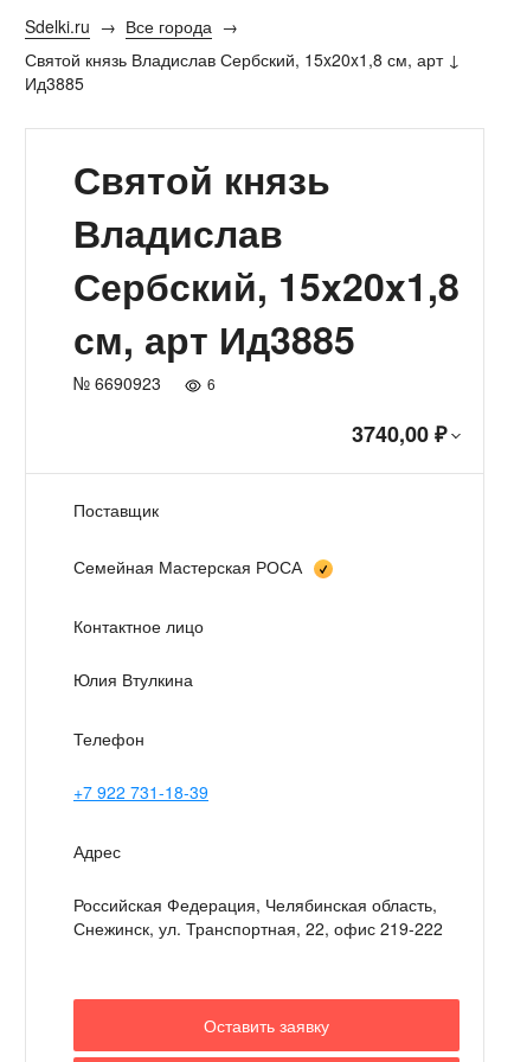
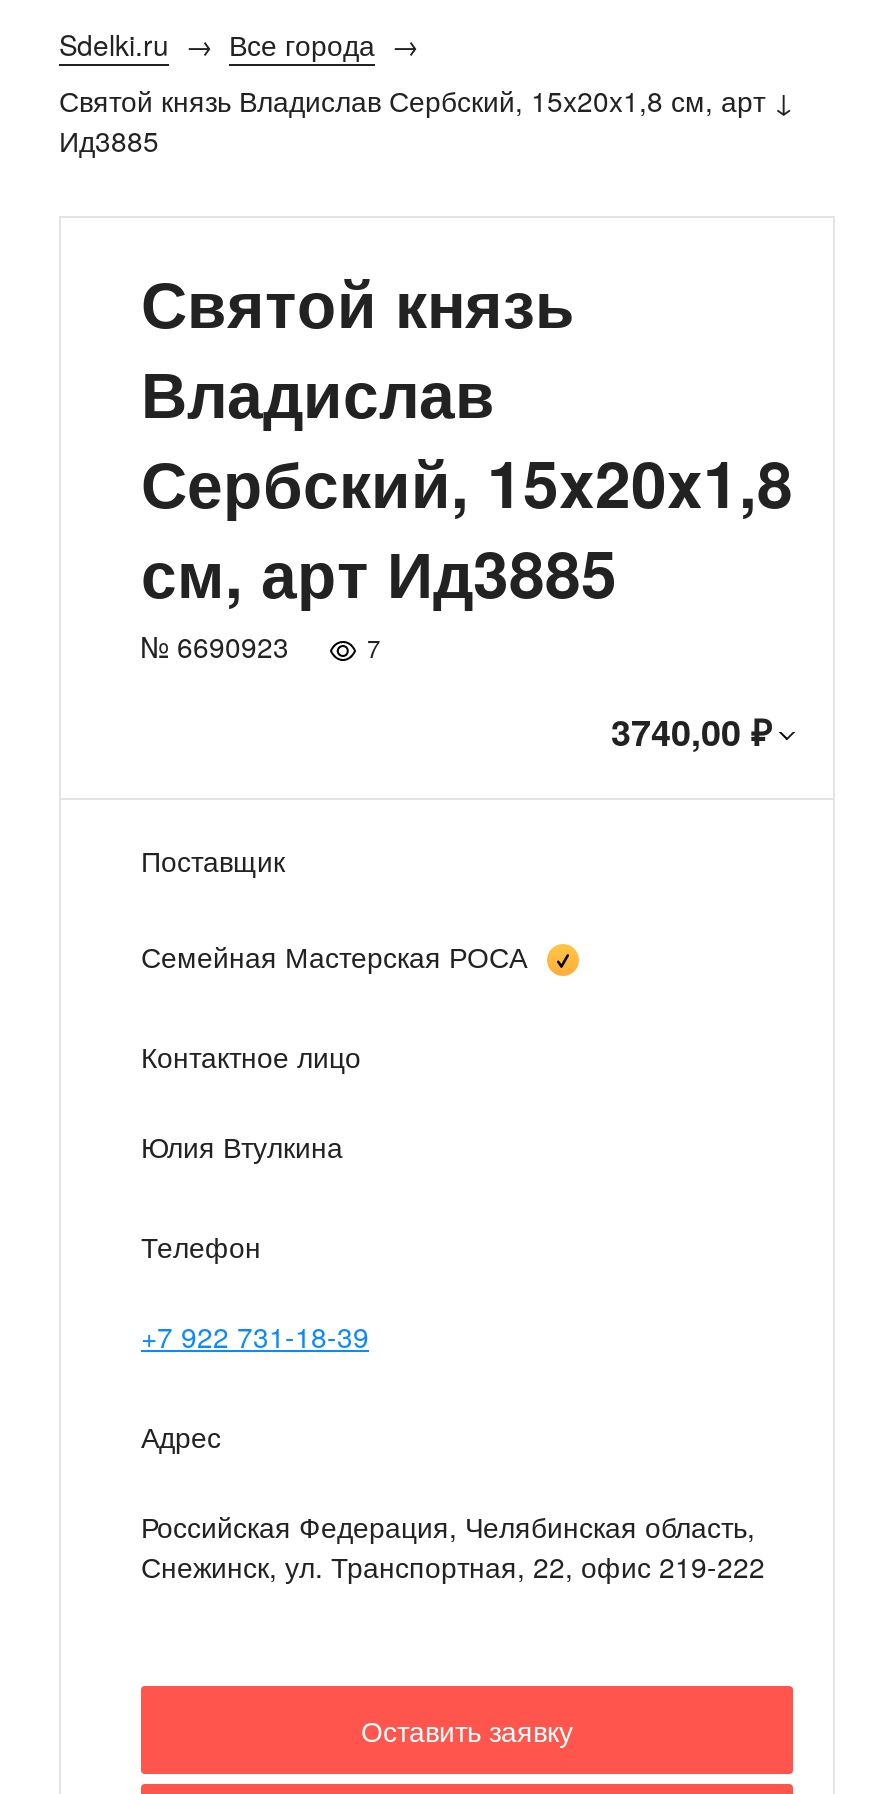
[207,373,216,393] 6 -> [367,630,381,664] 7

